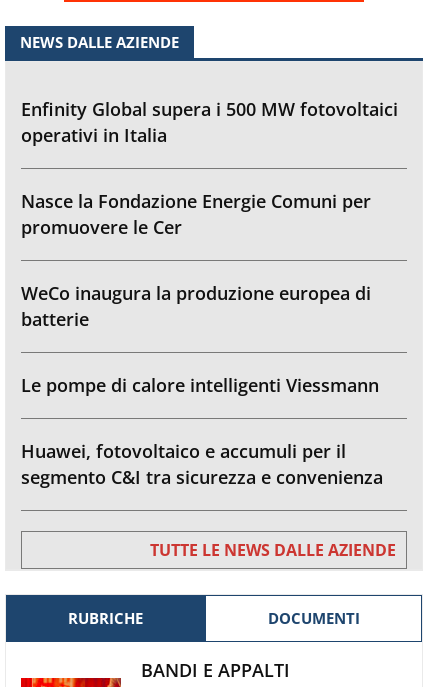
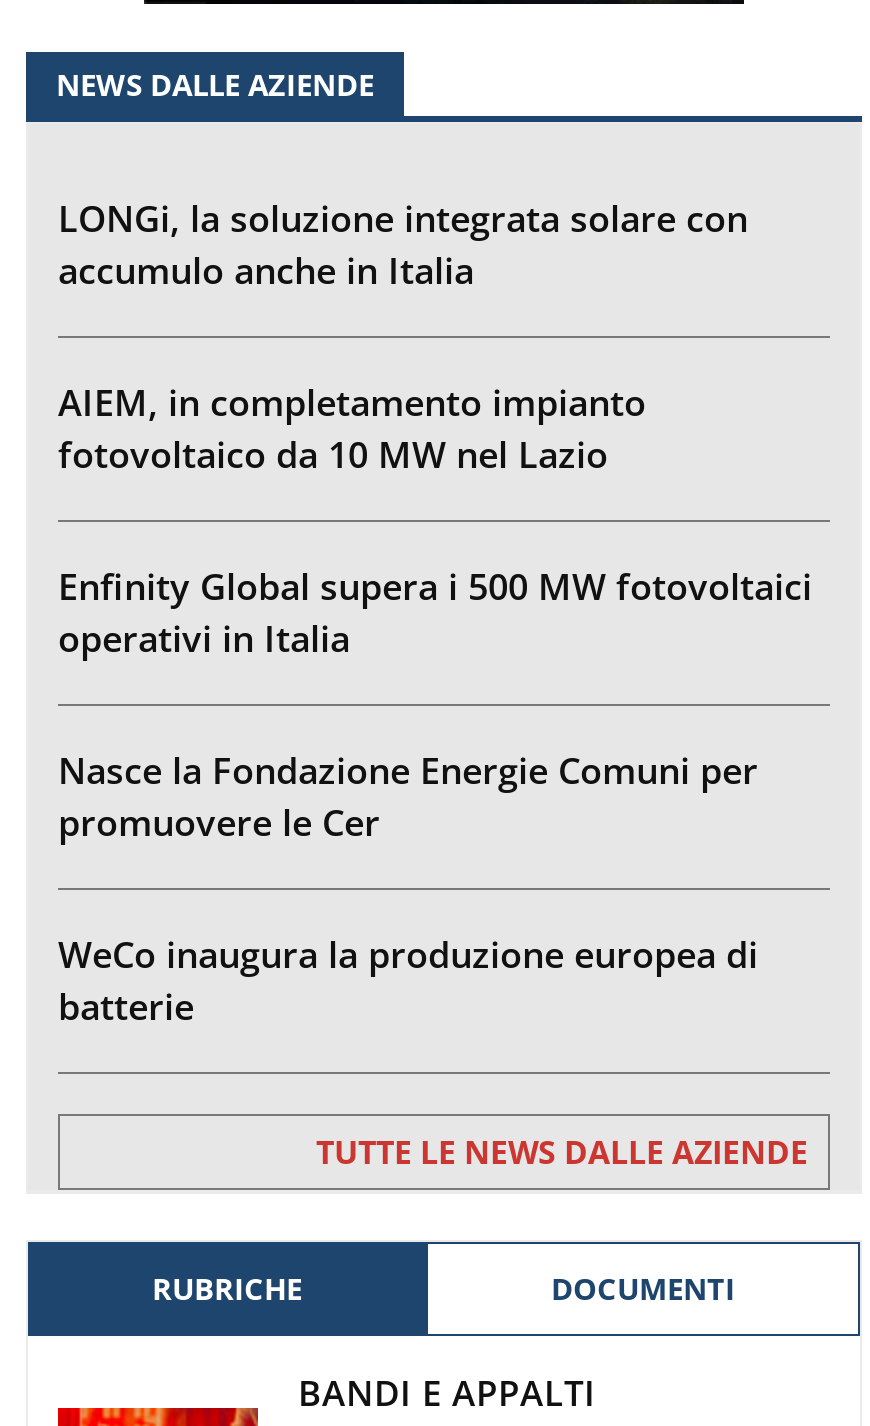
none -> [58,193,748,477] LONGi, la soluzione integrata solare con | accumulo anche in Italia | AIEM, in completamento impianto | fotovoltaico da 10 MW nel Lazio
moved [21,97,398,331] -> [58,561,812,1029]: Enfinity Global supera i 500 MW fotovoltaici | operativi in Italia | Nasce la Fondazione Energie Comuni per | promuovere le Cer | WeCo inaugura la produzione europea di | batterie
[21,373,383,489] Le pompe di calore intelligenti Viessmann | Huawei, fotovoltaico e accumuli per il | segmento C&I tra sicurezza e convenienza -> none

